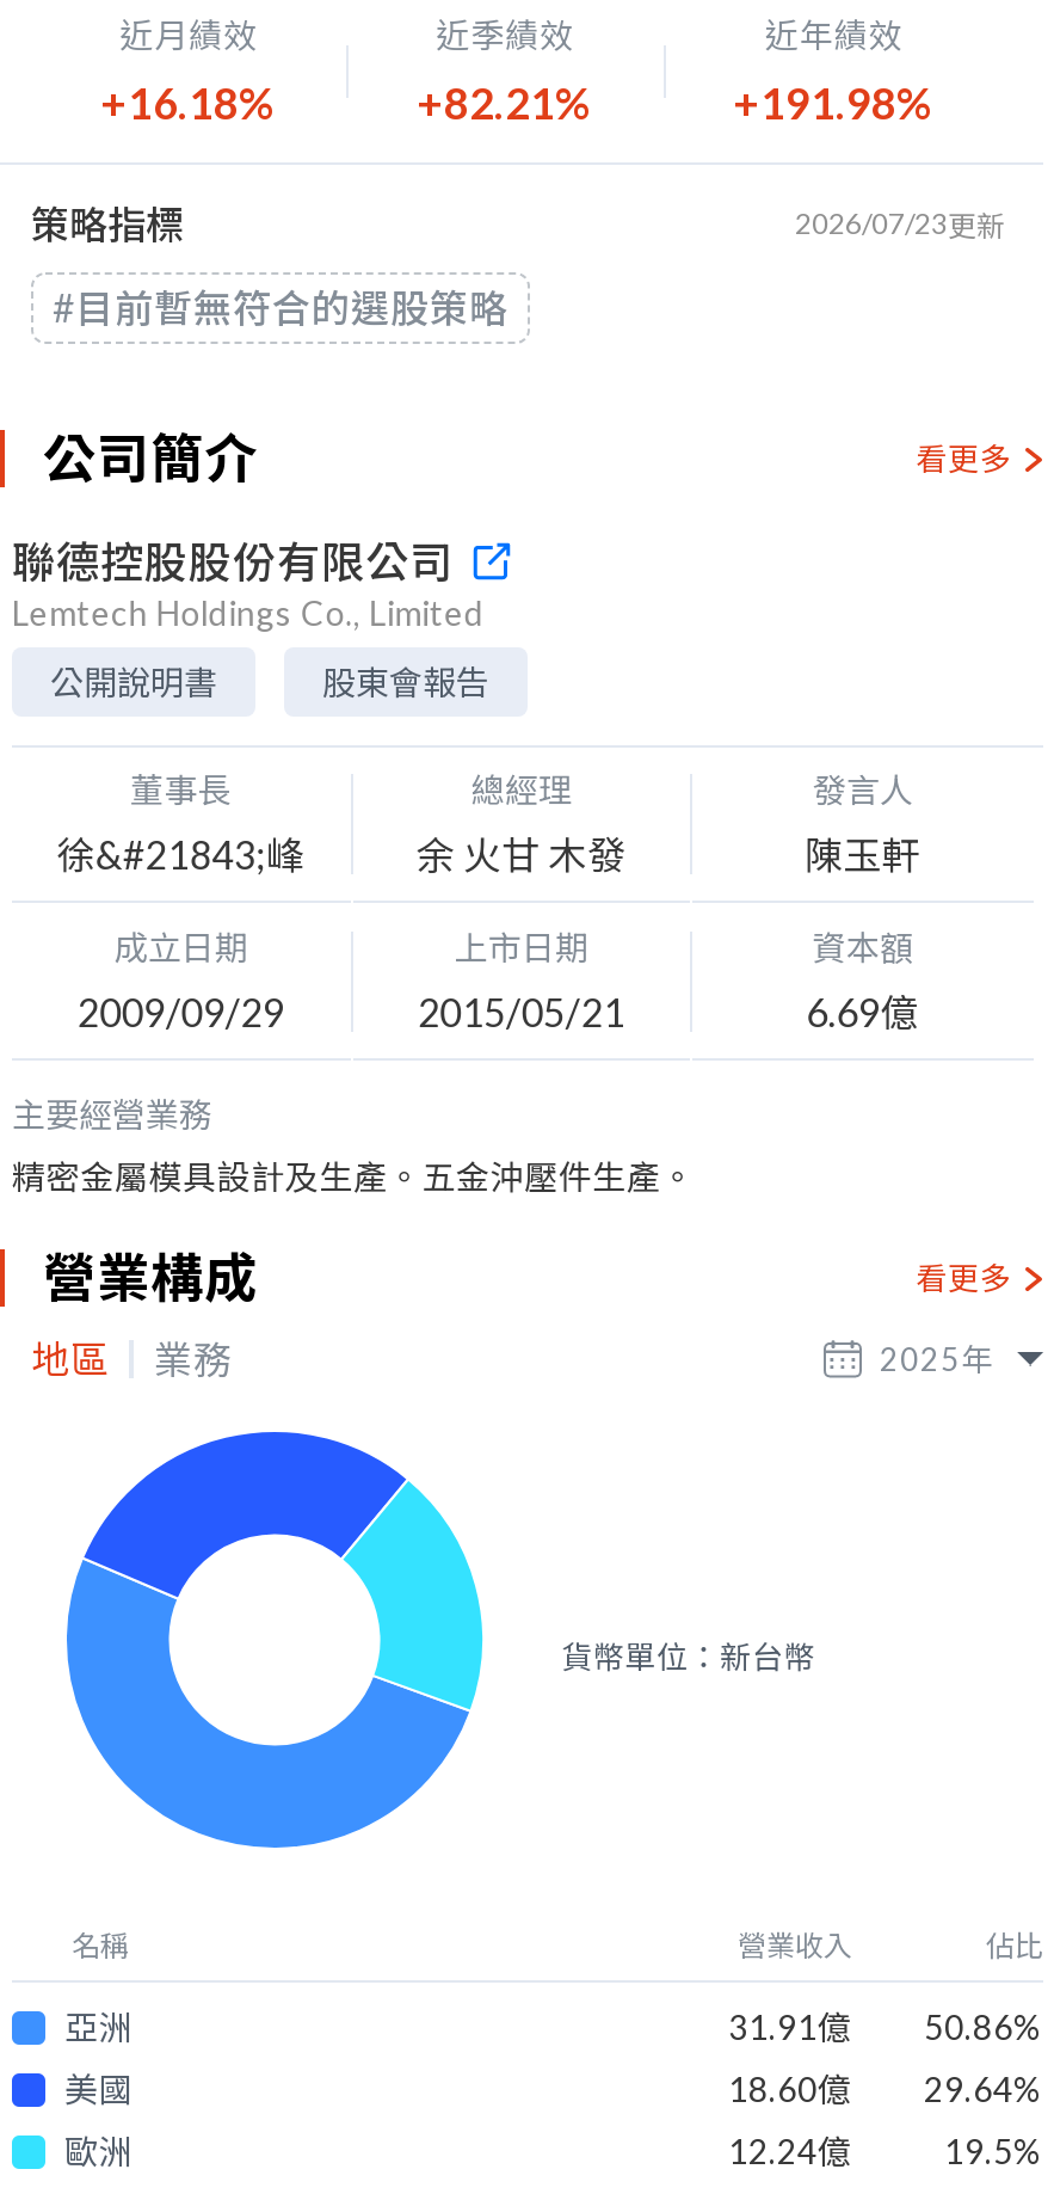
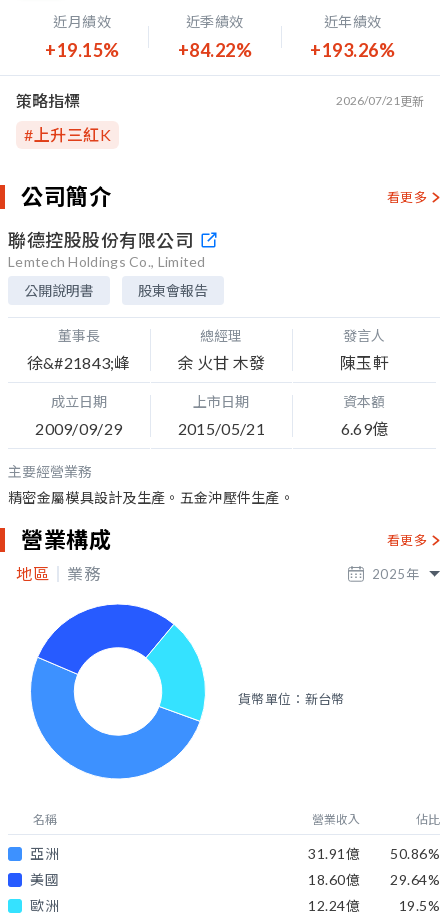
[100,76,278,129] +16.18% -> [45,39,119,61] +19.15%
[417,76,594,129] +82.21% -> [177,39,252,61] +84.22%
[733,76,936,129] +191.98% -> [310,39,395,61] +193.26%
[795,205,1005,244] 2026/07/23更新 -> [336,93,424,109] 2026/07/21更新
[53,284,508,330] #目前暫無符合的選股策略 -> [24,125,111,144] #上升三紅K

